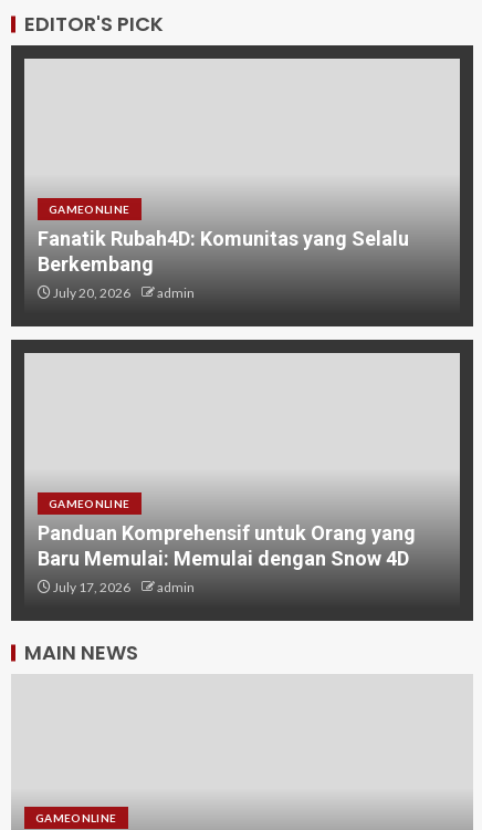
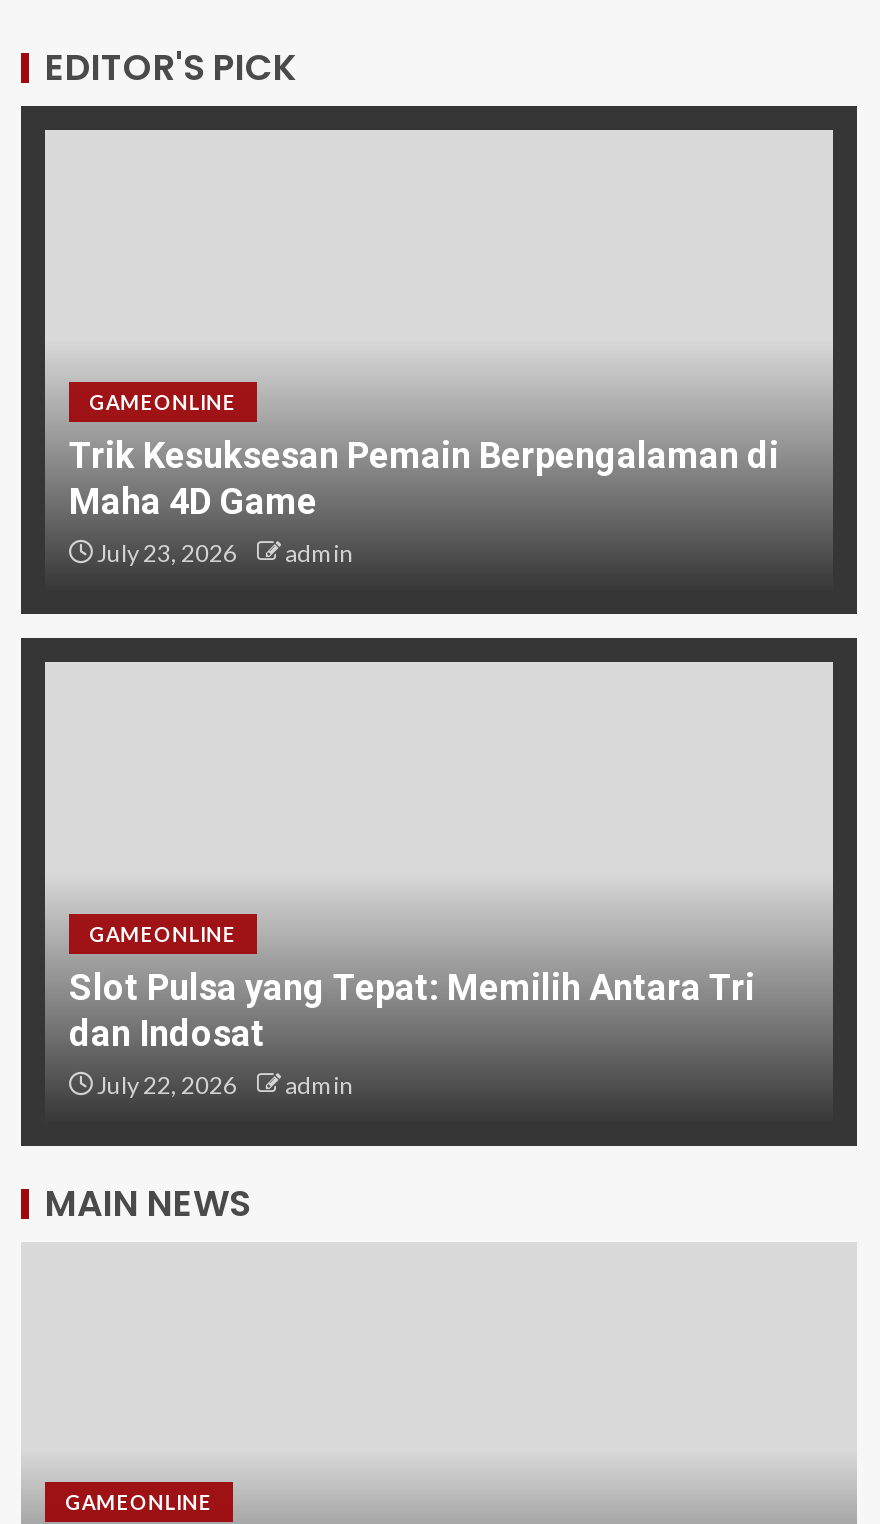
[38,227,409,301] Fanatik Rubah4D: Komunitas yang Selalu | Berkembang | July 20, 2026 -> [69,434,779,568] Trik Kesuksesan Pemain Berpengalaman di | Maha 4D Game | July 23, 2026
[38,521,416,595] Panduan Komprehensif untuk Orang yang | Baru Memulai: Memulai dengan Snow 4D | July 17, 2026 -> [69,966,755,1100] Slot Pulsa yang Tepat: Memilih Antara Tri | dan Indosat | July 22, 2026

